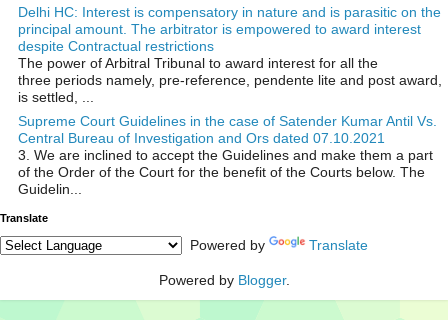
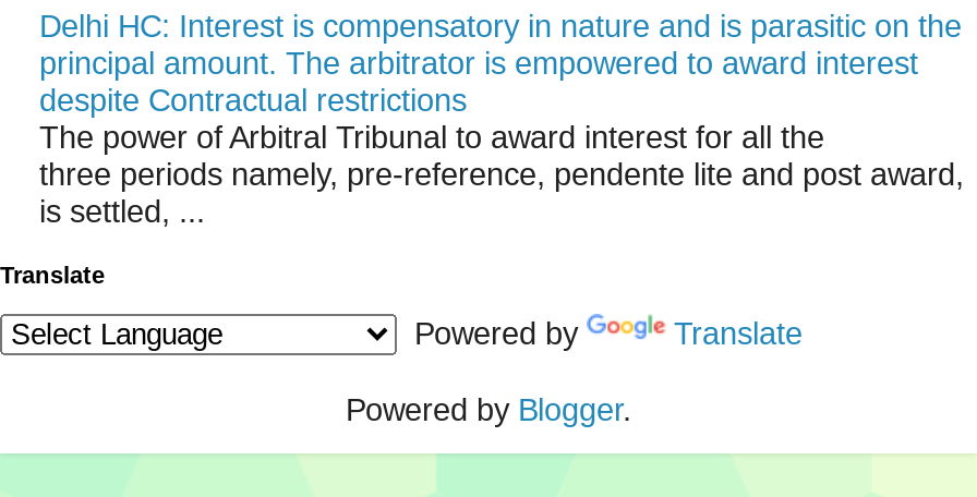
[18,113,437,197] Supreme Court Guidelines in the case of Satender Kumar Antil Vs. | Central Bureau of Investigation and Ors dated 07.10.2021 | 3. We are inclined to accept the Guidelines and make them a part | of the Order of the Court for the benefit of the Courts below. The | Guidelin... -> none

